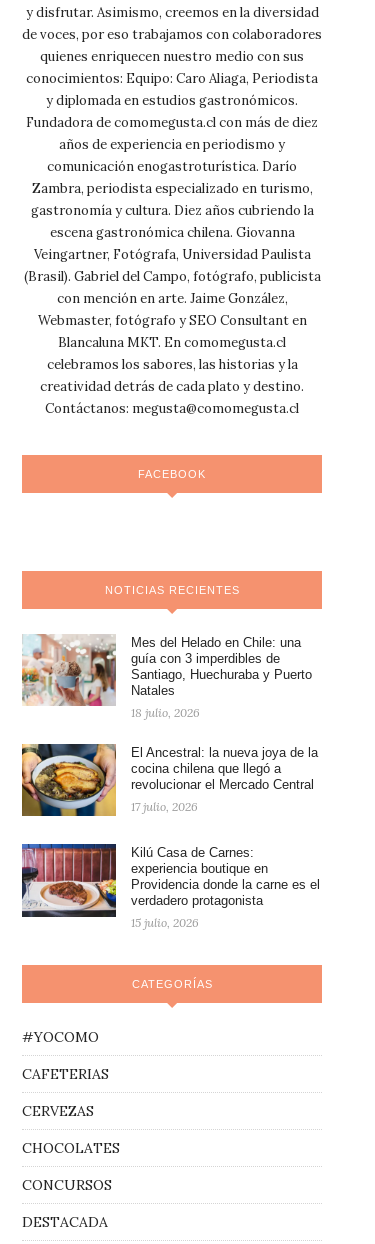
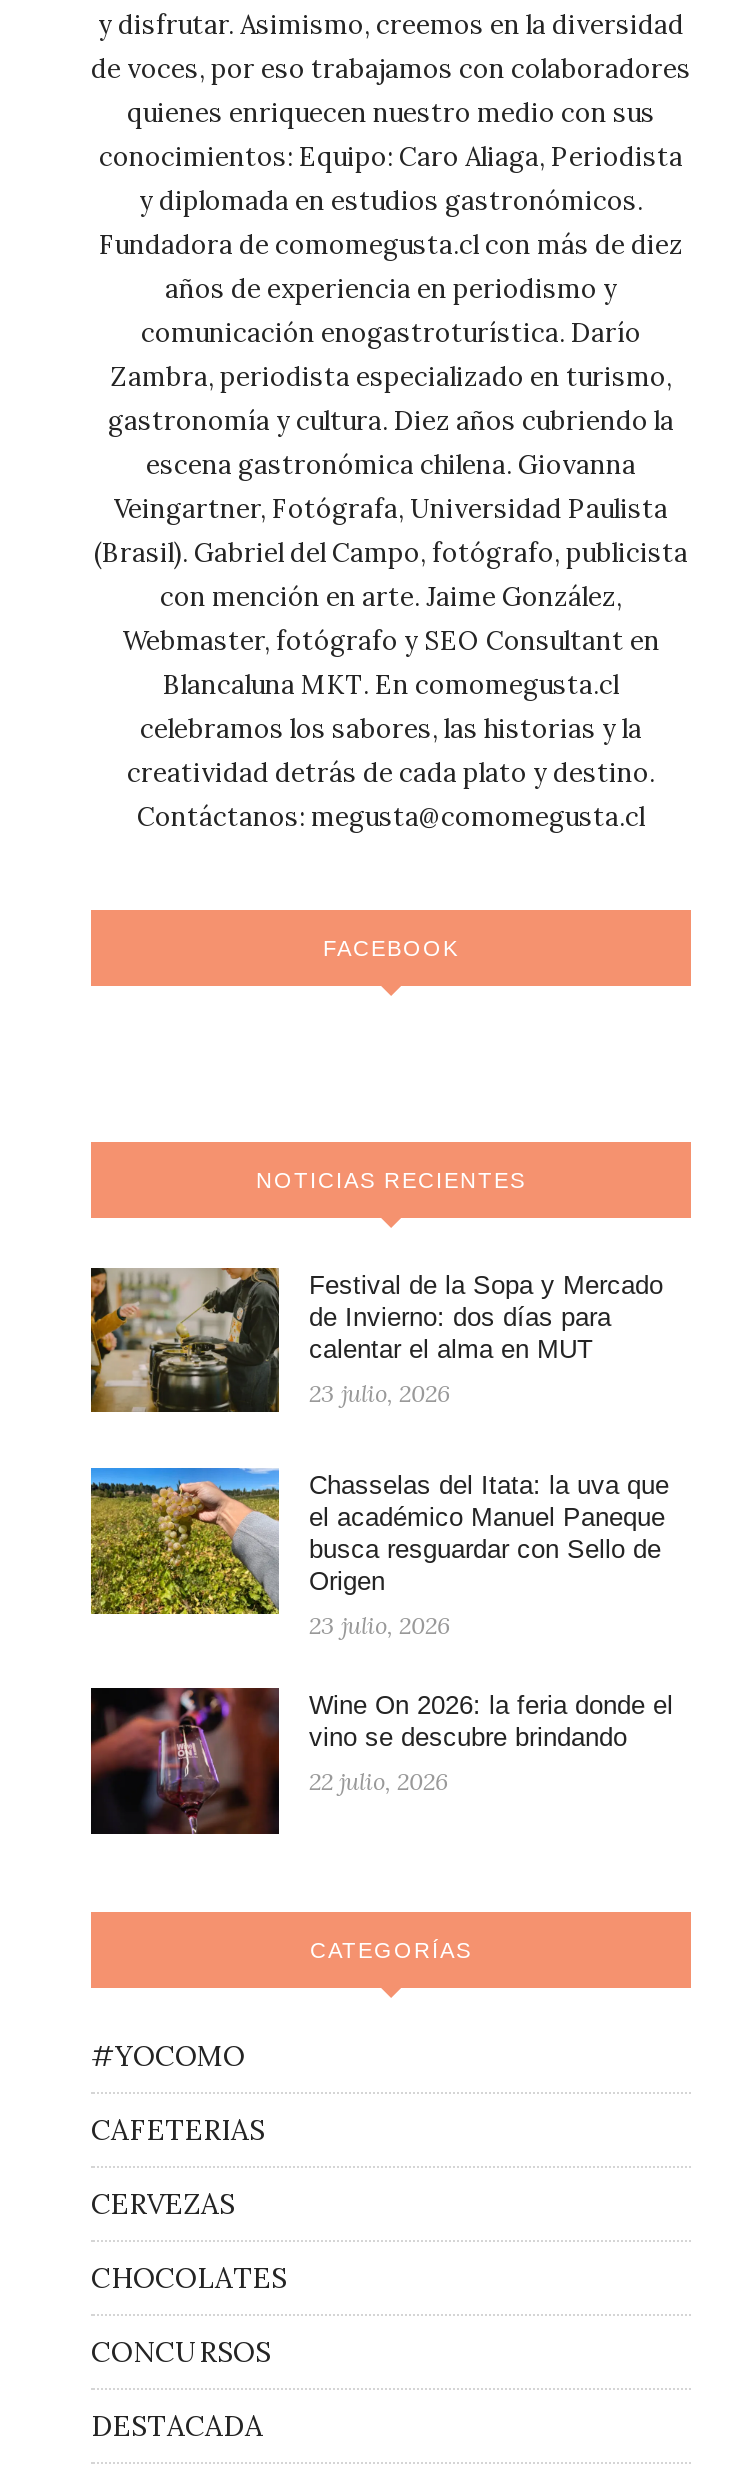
[21,634,312,707] [image] | Mes del Helado en Chile: una | guía con 3 imperdibles de | Santiago, Huechuraba y Puerto | Natales -> [89,1266,663,1414] [image] | Festival de la Sopa y Mercado | de Invierno: dos días para | calentar el alma en MUT
[131,705,200,720] 18 julio, 2026 -> [309,1378,451,1408] 23 julio, 2026
[21,743,318,817] [image] | El Ancestral: la nueva joya de la | cocina chilena que llegó a | revolucionar el Mercado Central -> [89,1466,669,1618] [image] | Chasselas del Itata: la uva que | el académico Manuel Paneque | busca resguardar con Sello de | Origen
[131,799,198,814] 17 julio, 2026 -> [309,1611,451,1641] 23 julio, 2026
[21,843,320,918] [image] | Kilú Casa de Carnes: | experiencia boutique en | Providencia donde la carne es el | verdadero protagonista -> [89,1686,673,1836] [image] | Wine On 2026: la feria donde el | vino se descubre brindando
[131,915,199,930] 15 julio, 2026 -> [309,1767,449,1797] 22 julio, 2026

